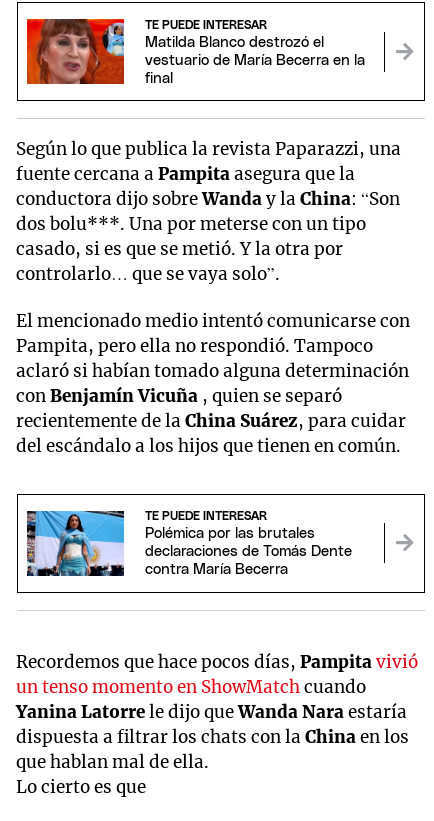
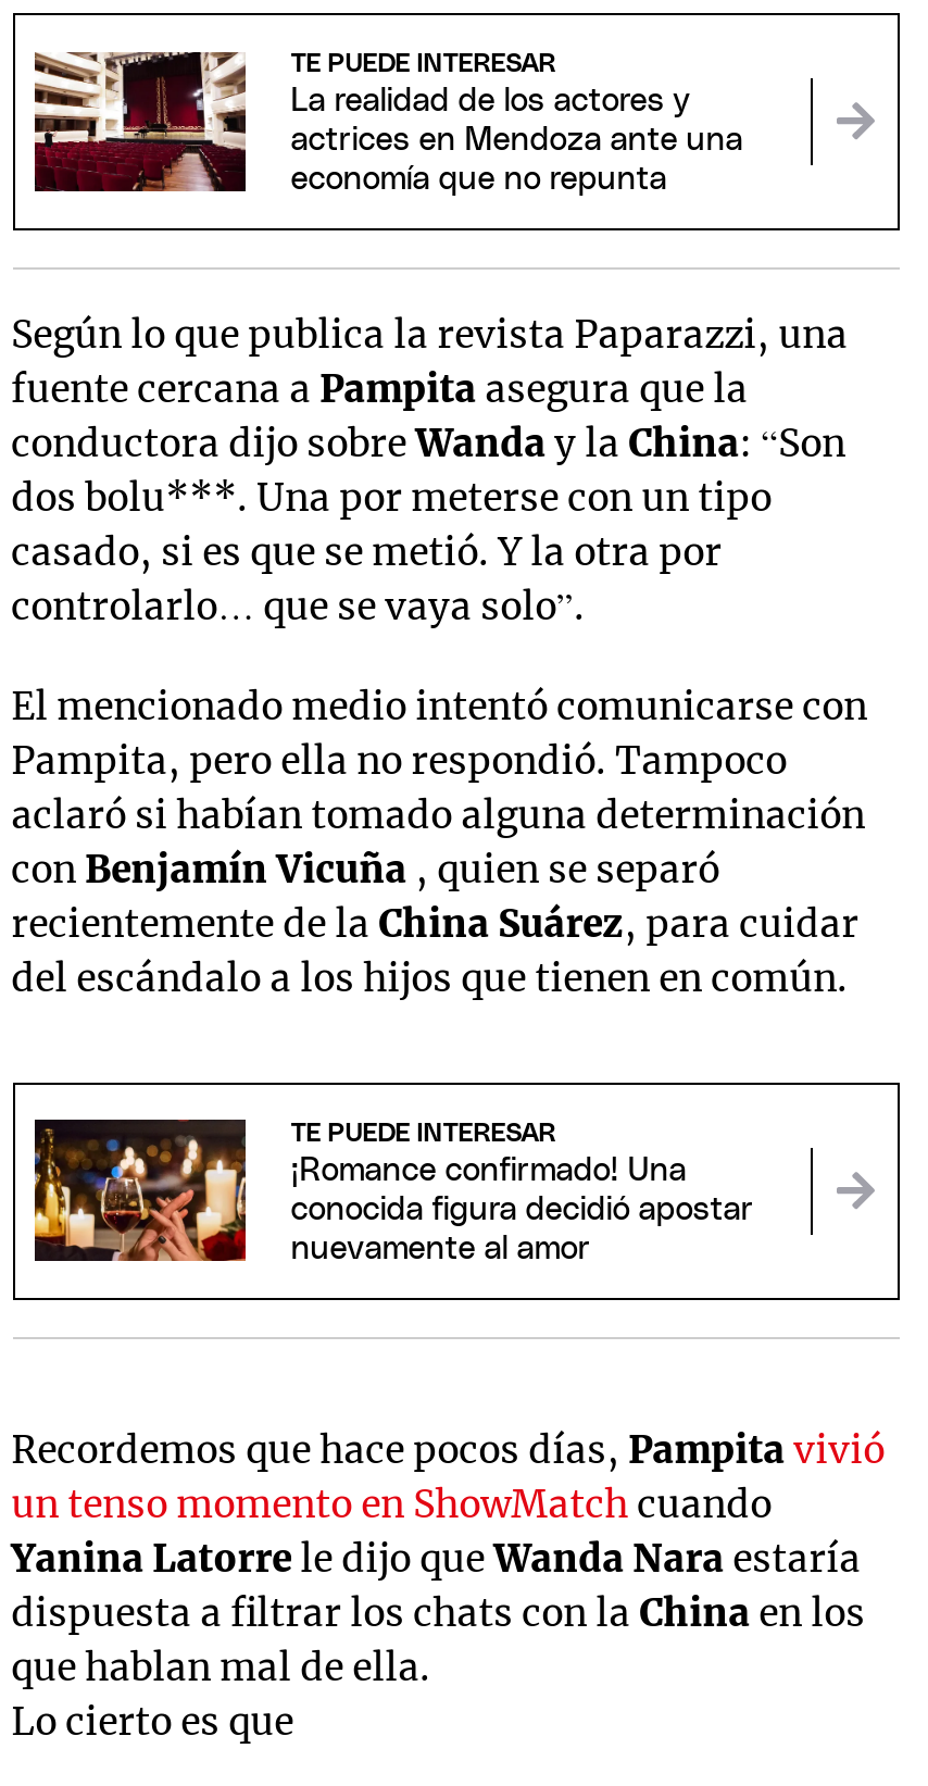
[26,18,365,86] [image] | Matilda Blanco destrozó el | vestuario de María Becerra en la | final -> [33,49,743,196] [image] | La realidad de los actores y | actrices en Mendoza ante una | economía que no repunta
[26,510,352,577] [image] | Polémica por las brutales | declaraciones de Tomás Dente | contra María Becerra -> [33,1116,754,1265] [image] | ¡Romance confirmado! Una | conocida figura decidió apostar | nuevamente al amor

